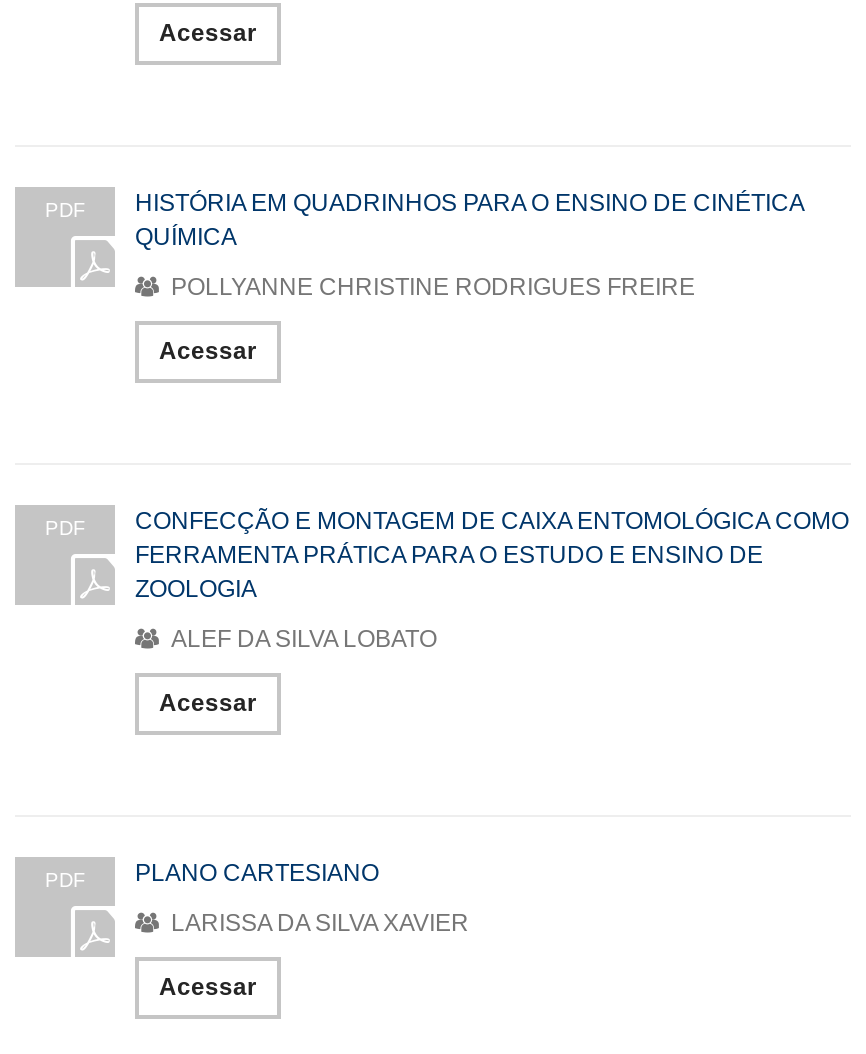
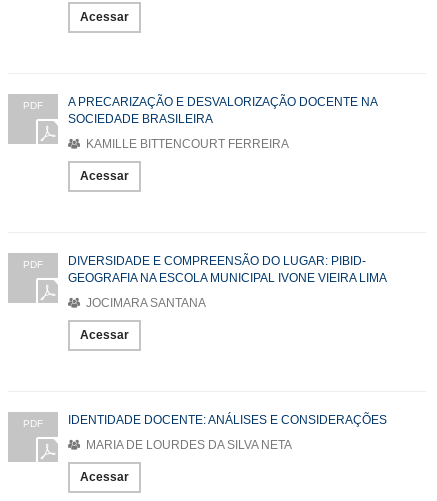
[135,188,803,250] HISTÓRIA EM QUADRINHOS PARA O ENSINO DE CINÉTICA | QUÍMICA -> [68,95,377,126] A PRECARIZAÇÃO E DESVALORIZAÇÃO DOCENTE NA | SOCIEDADE BRASILEIRA
[165,272,695,300] POLLYANNE CHRISTINE RODRIGUES FREIRE -> [83,137,289,151] KAMILLE BITTENCOURT FERREIRA
[135,506,849,602] CONFECÇÃO E MONTAGEM DE CAIXA ENTOMOLÓGICA COMO | FERRAMENTA PRÁTICA PARA O ESTUDO E ENSINO DE | ZOOLOGIA -> [68,254,387,285] DIVERSIDADE E COMPREENSÃO DO LUGAR: PIBID- | GEOGRAFIA NA ESCOLA MUNICIPAL IVONE VIEIRA LIMA
[165,624,437,652] ALEF DA SILVA LOBATO -> [83,296,206,310] JOCIMARA SANTANA
[135,858,379,886] PLANO CARTESIANO -> [68,413,387,427] IDENTIDADE DOCENTE: ANÁLISES E CONSIDERAÇÕES
[165,908,469,936] LARISSA DA SILVA XAVIER -> [83,438,292,452] MARIA DE LOURDES DA SILVA NETA

